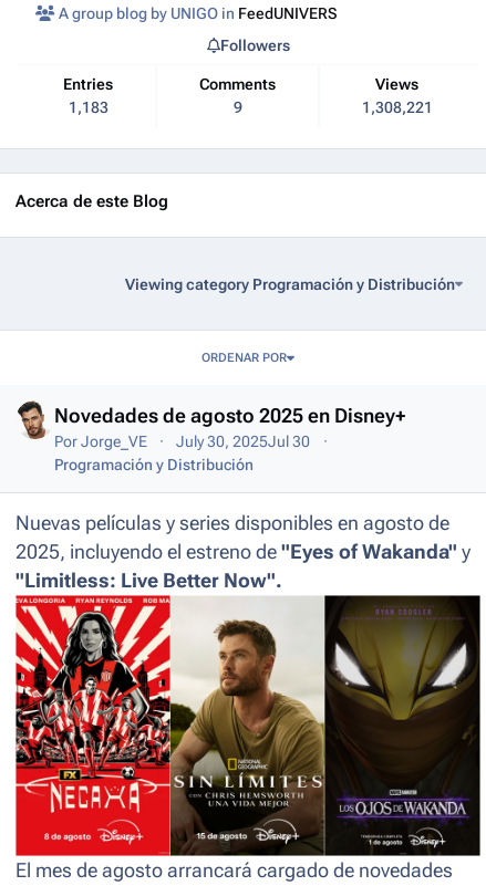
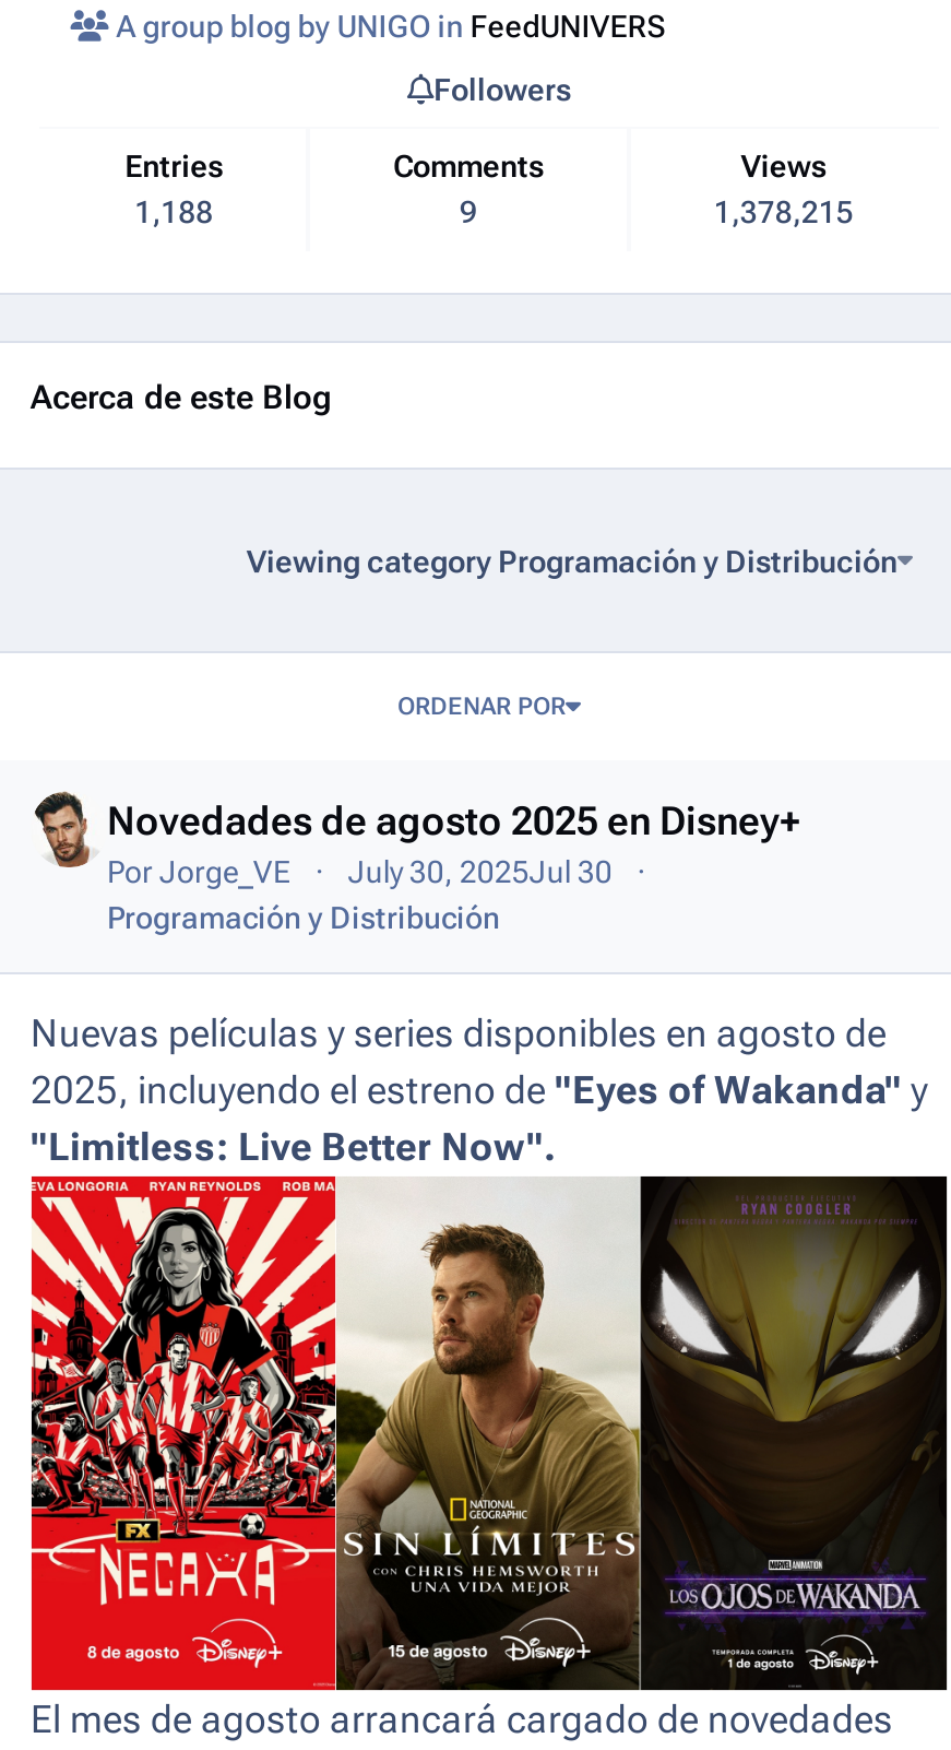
[68,99,108,116] 1,183 -> [135,195,213,230] 1,188
[362,99,433,116] 1,308,221 -> [714,195,854,230] 1,378,215

